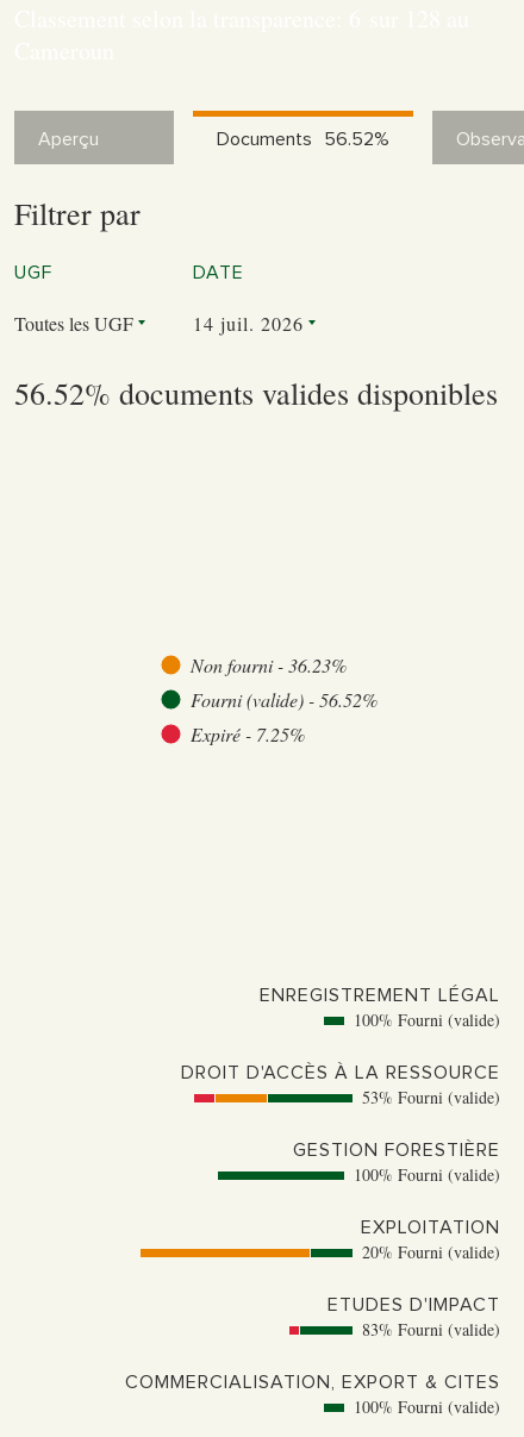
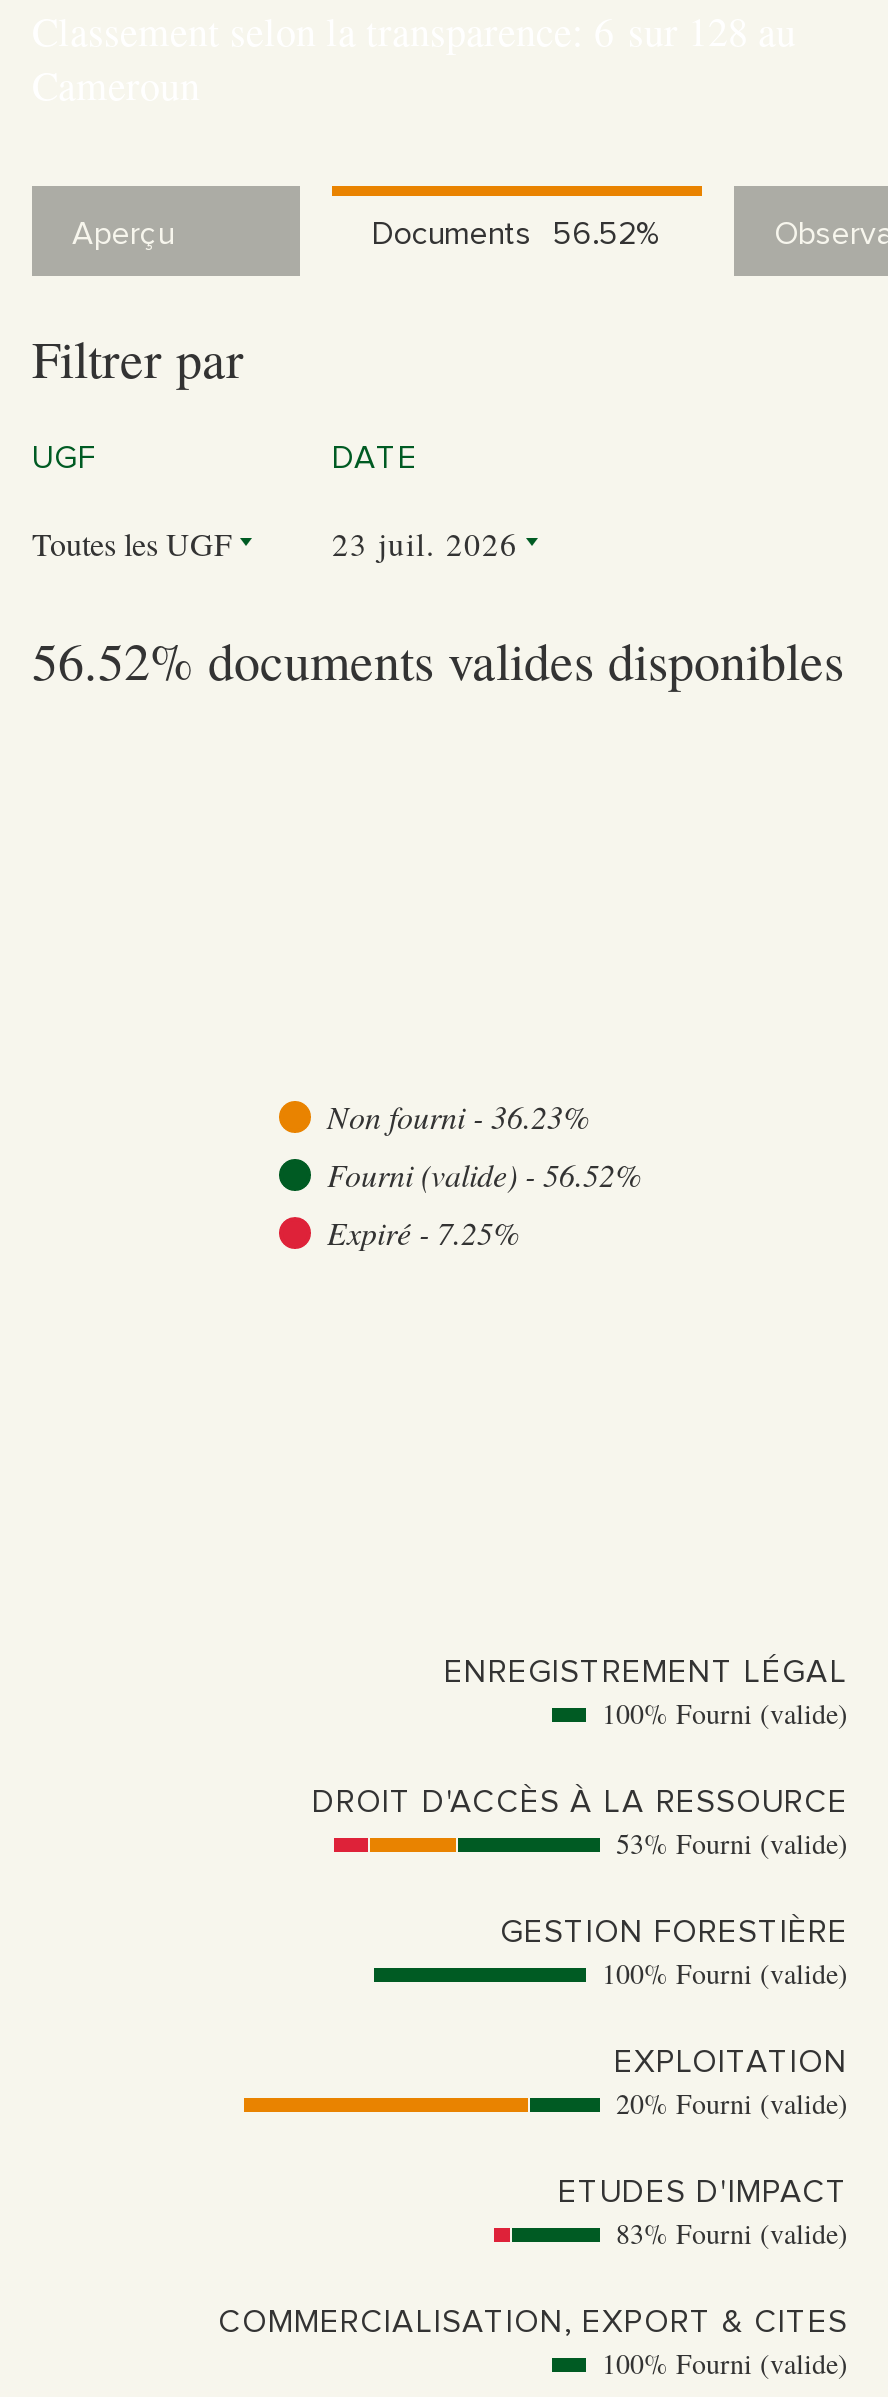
[193,311,304,336] 14 juil. 2026 -> [332,522,518,564] 23 juil. 2026

